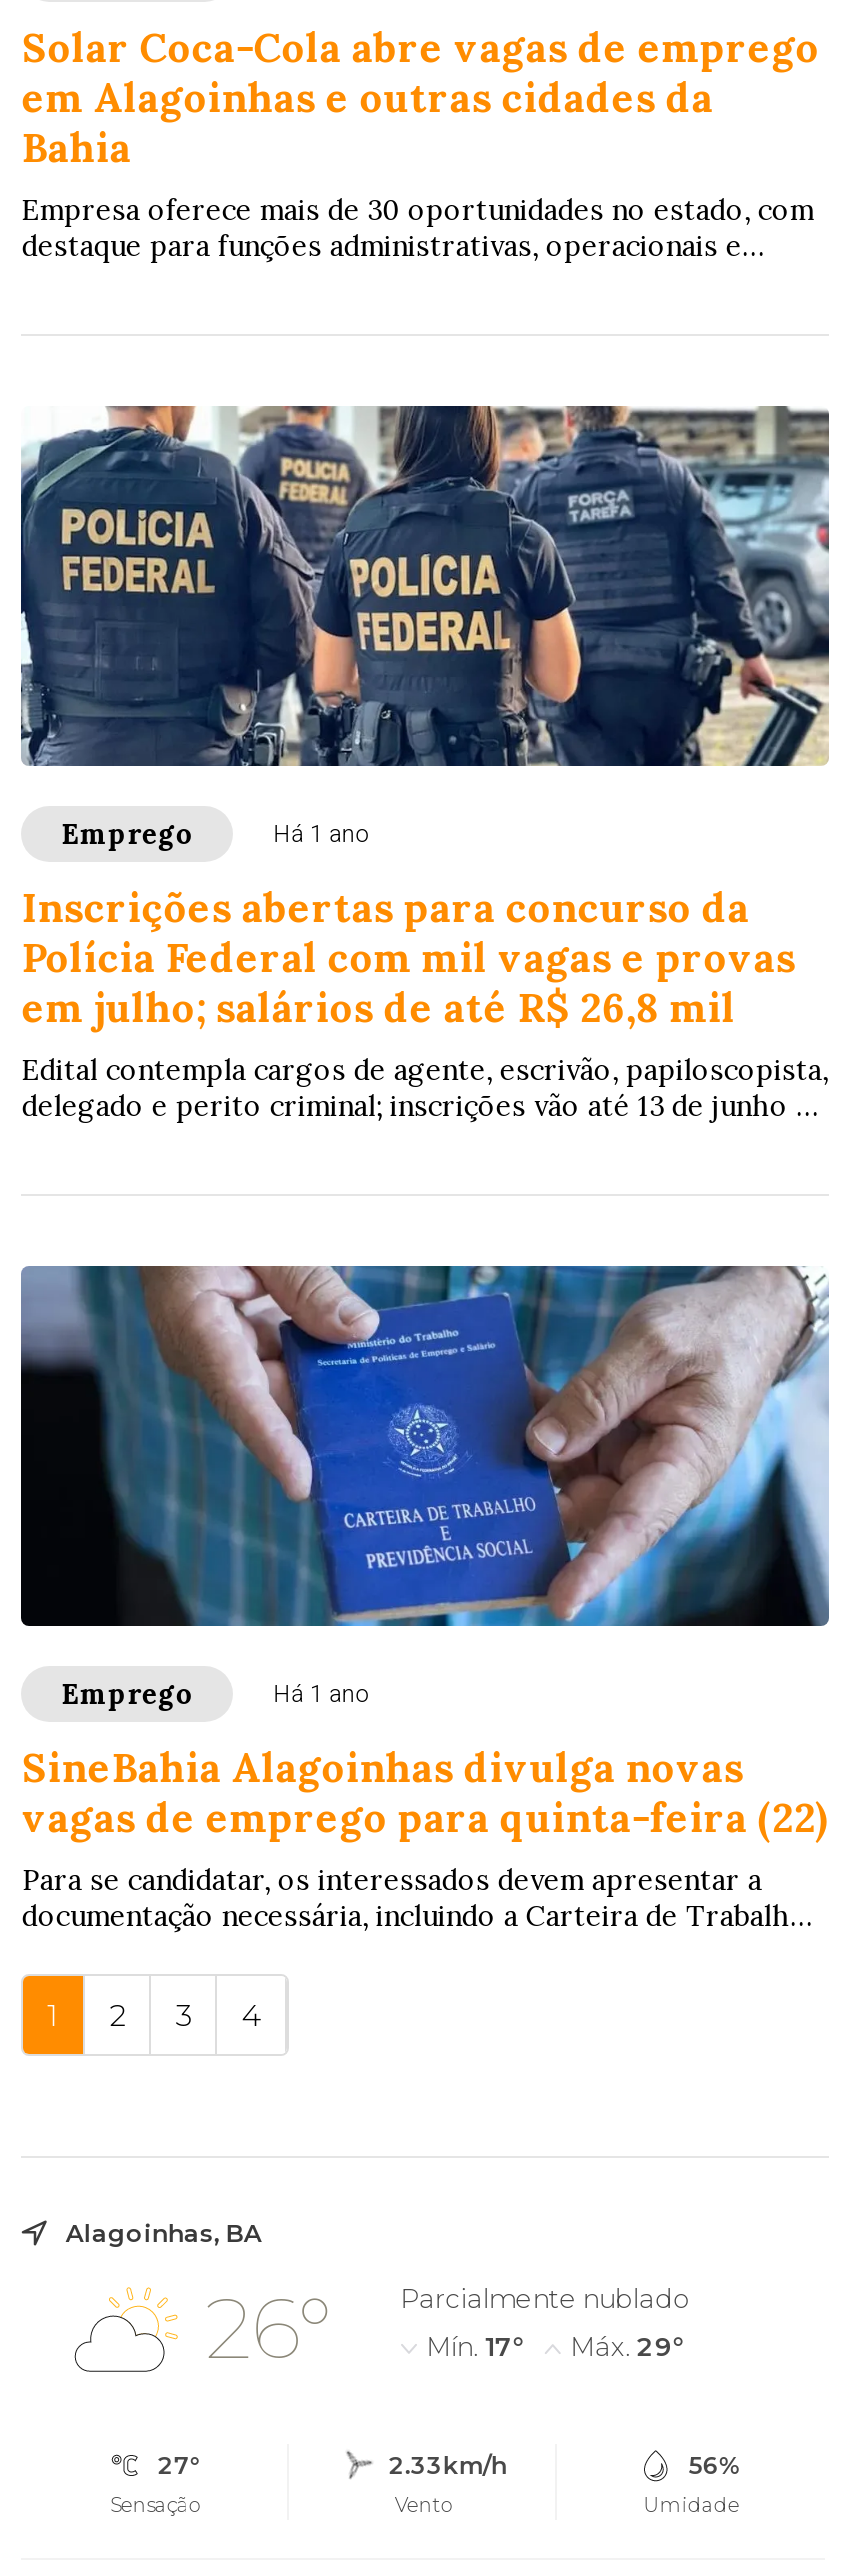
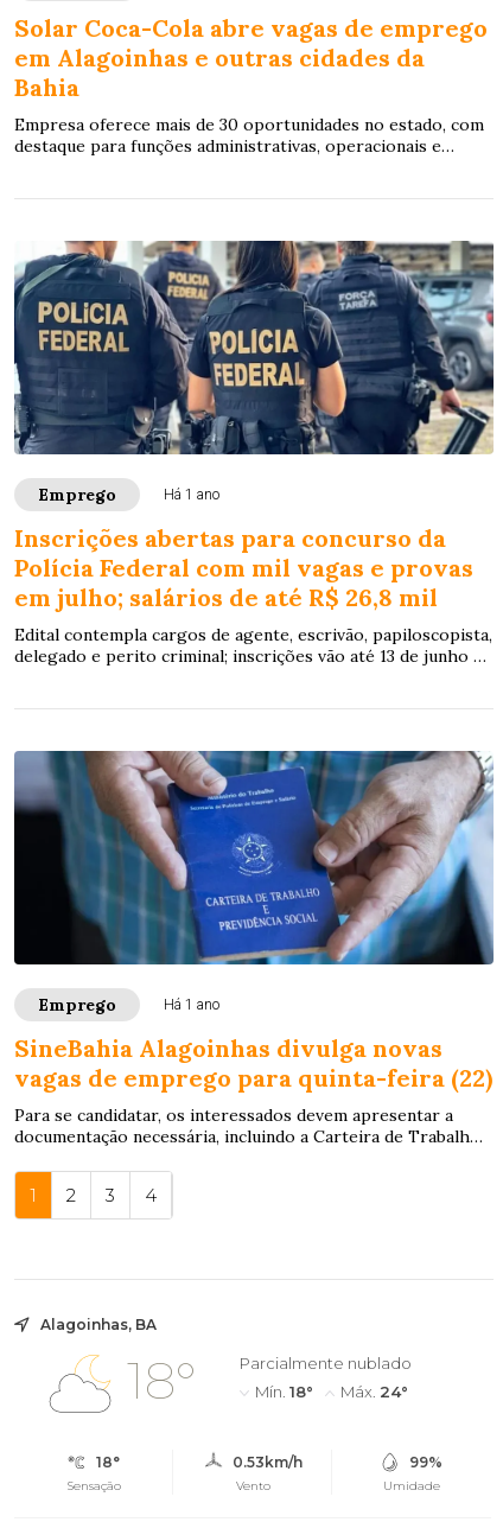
[205,2276,331,2380] 26° -> [126,1350,195,1412] 18°
[427,2330,525,2362] Mín. 17° -> [255,1382,313,1401] Mín. 18°
[571,2330,685,2362] Máx. 29° -> [340,1382,408,1401] Máx. 24°
[158,2450,202,2480] 27° -> [97,1453,120,1471] 18°
[389,2450,507,2480] 2.33km/h -> [232,1453,302,1471] 0.53km/h
[689,2450,743,2480] 56% -> [410,1453,443,1471] 99%

